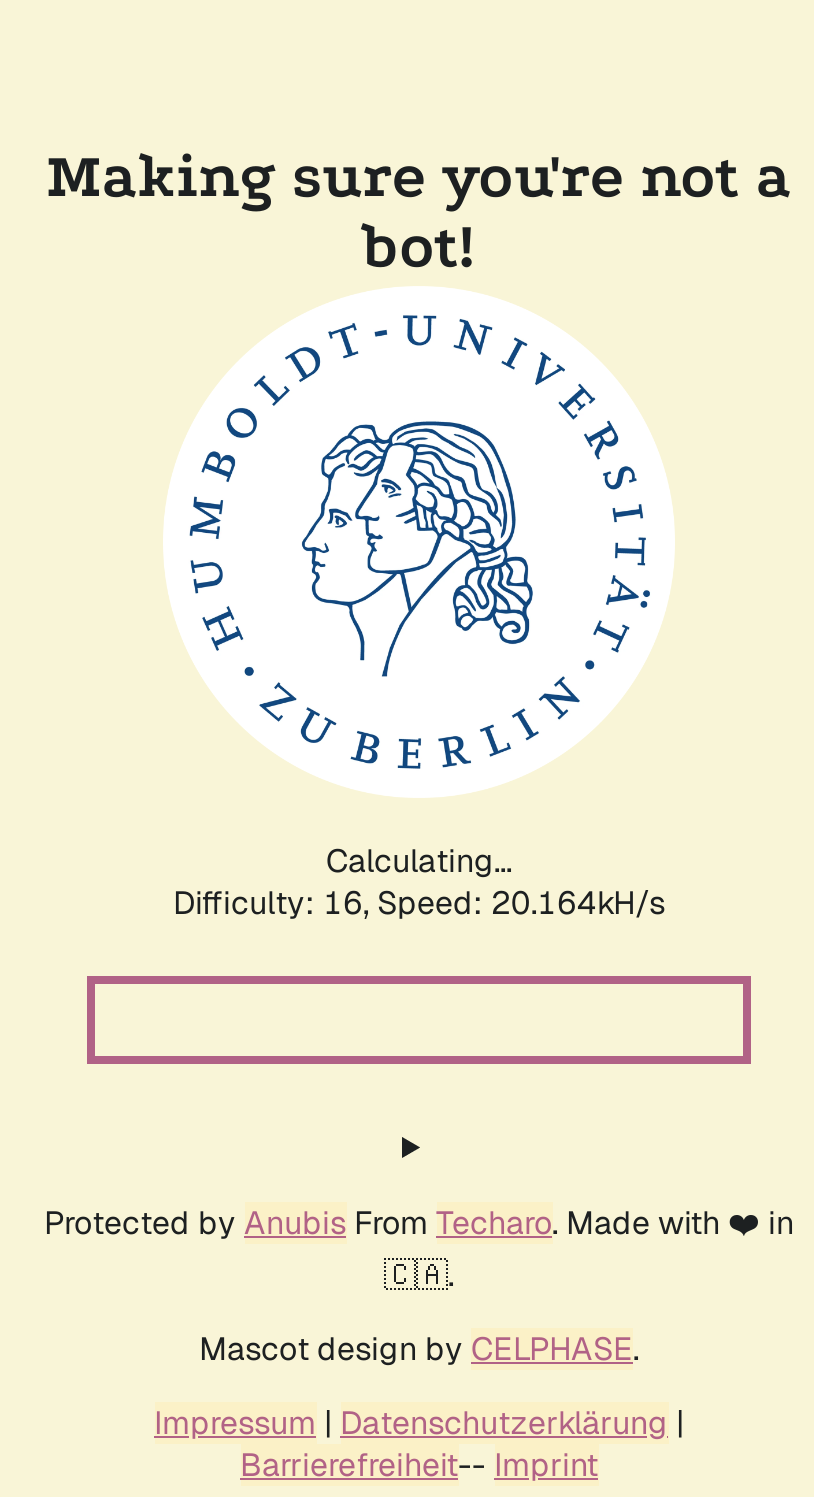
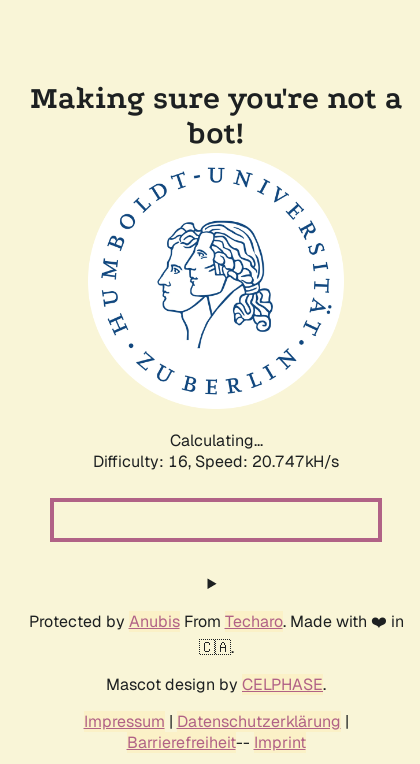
[173,882,665,924] Difficulty: 16, Speed: 20.164kH/s -> [93,451,339,472] Difficulty: 16, Speed: 20.747kH/s

